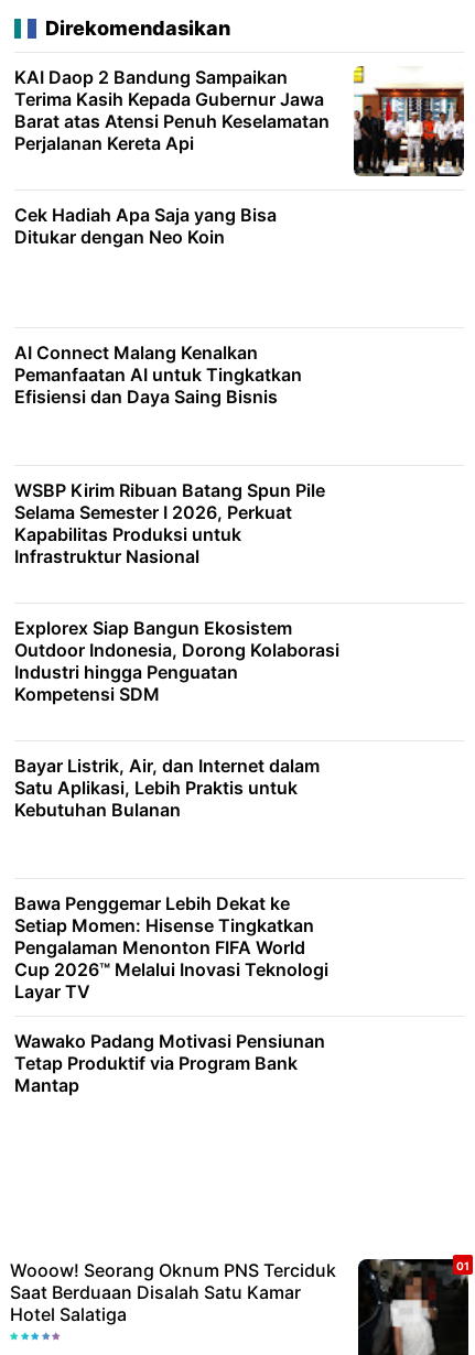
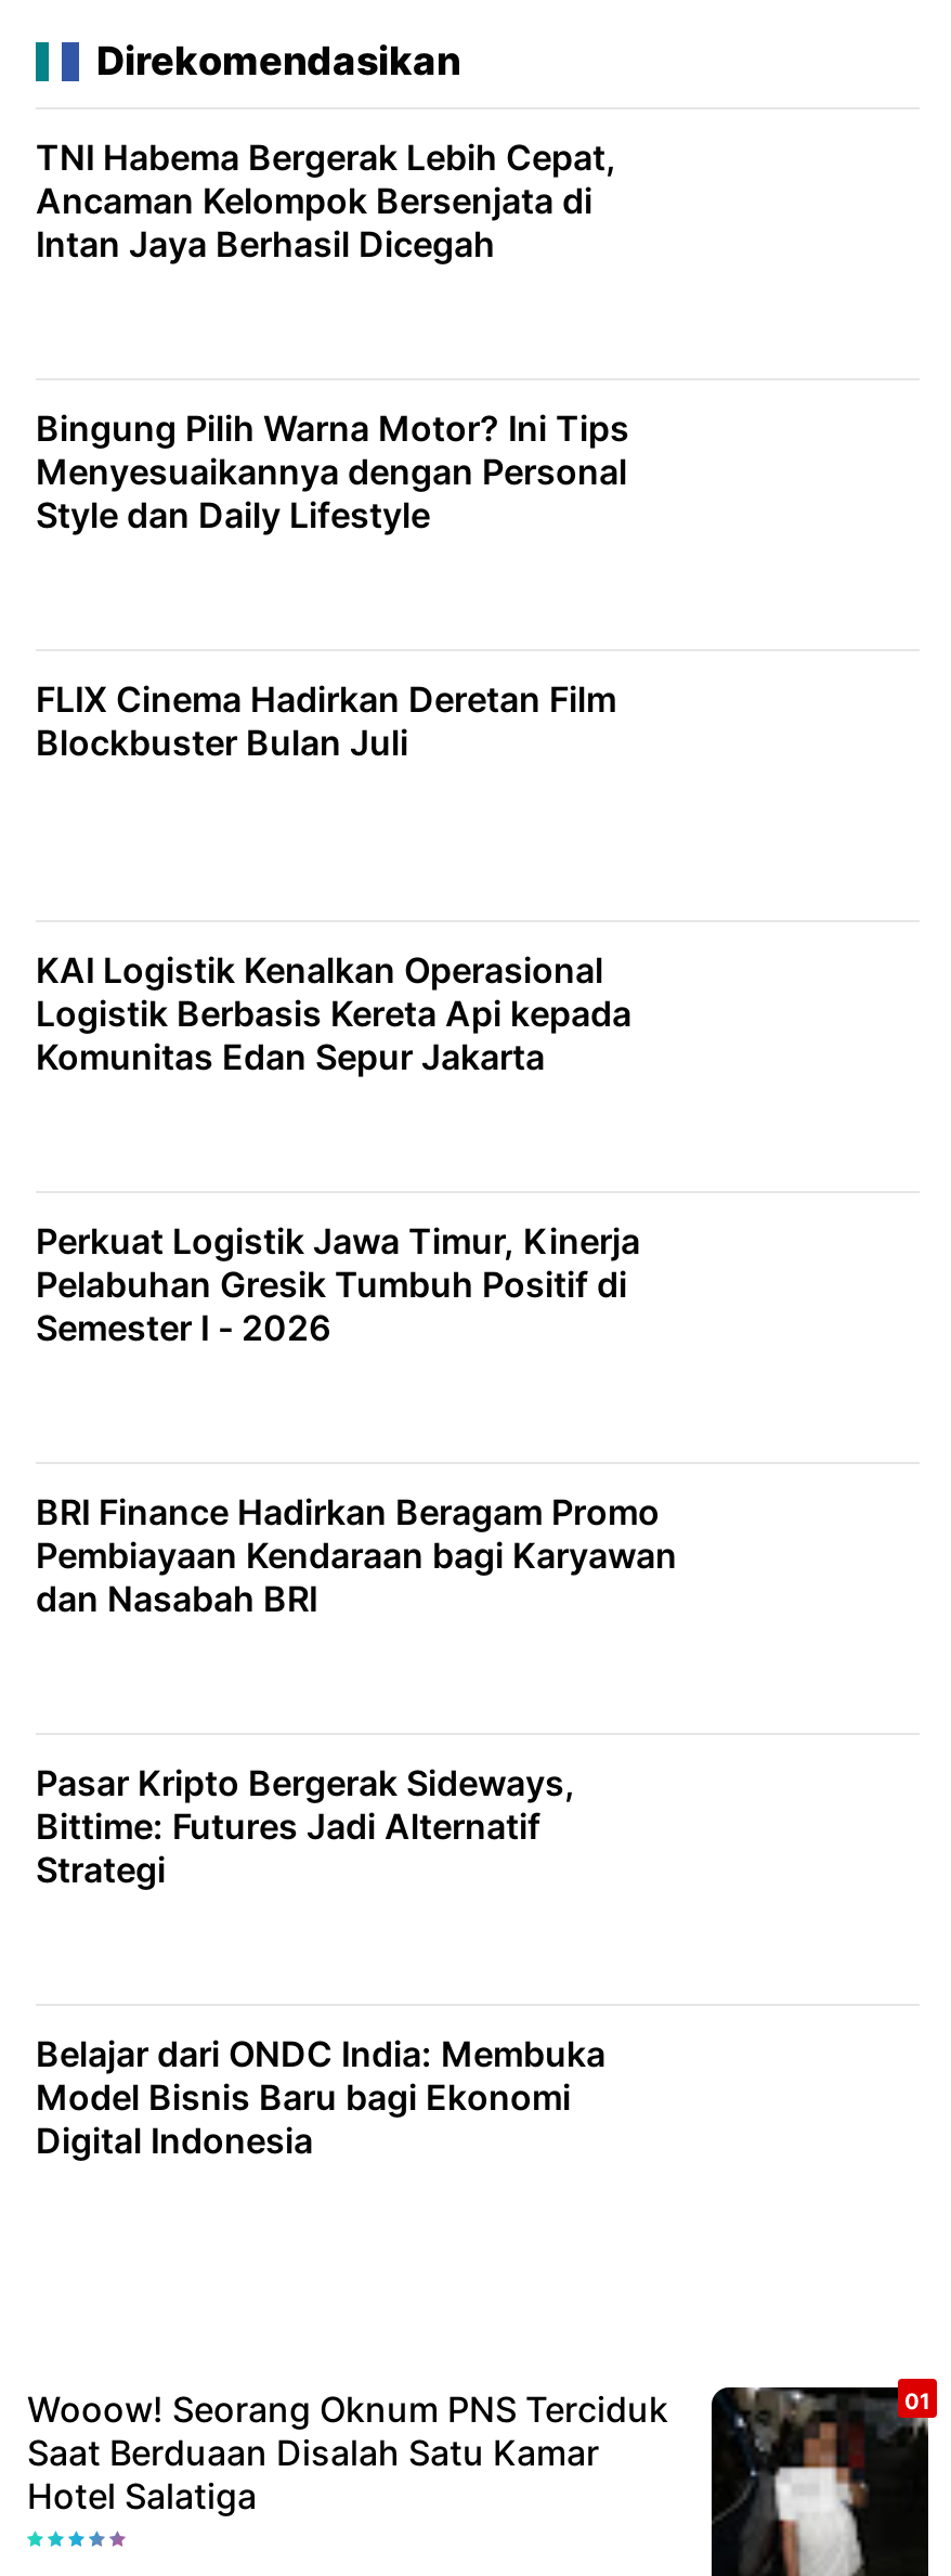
[14,66,330,154] KAI Daop 2 Bandung Sampaikan | Terima Kasih Kepada Gubernur Jawa | Barat atas Atensi Penuh Keselamatan | Perjalanan Kereta Api -> [36,135,616,265] TNI Habema Bergerak Lebih Cepat, | Ancaman Kelompok Bersenjata di | Intan Jaya Berhasil Dicegah
[353,65,465,177] [image] -> none
[14,203,277,247] Cek Hadiah Apa Saja yang Bisa | Ditukar dengan Neo Koin -> [36,406,629,536] Bingung Pilih Warna Motor? Ini Tips | Menyesuaikannya dengan Personal | Style dan Daily Lifestyle
[14,341,302,407] AI Connect Malang Kenalkan | Pemanfaatan AI untuk Tingkatkan | Efisiensi dan Daya Saing Bisnis -> [36,676,616,763] FLIX Cinema Hadirkan Deretan Film | Blockbuster Bulan Juli
[14,479,325,567] WSBP Kirim Ribuan Batang Spun Pile | Selama Semester I 2026, Perkuat | Kapabilitas Produksi untuk | Infrastruktur Nasional -> [36,947,631,1077] KAI Logistik Kenalkan Operasional | Logistik Berbasis Kereta Api kepada | Komunitas Edan Sepur Jakarta
[14,616,339,705] Explorex Siap Bangun Ekosistem | Outdoor Indonesia, Dorong Kolaborasi | Industri hingga Penguatan | Kompetensi SDM -> [36,1218,640,1348] Perkuat Logistik Jawa Timur, Kinerja | Pelabuhan Gresik Tumbuh Positif di | Semester I - 2026
[14,754,320,820] Bayar Listrik, Air, dan Internet dalam | Satu Aplikasi, Lebih Praktis untuk | Kebutuhan Bulanan -> [36,1489,677,1619] BRI Finance Hadirkan Beragam Promo | Pembiayaan Kendaraan bagi Karyawan | dan Nasabah BRI
[14,892,328,1002] Bawa Penggemar Lebih Dekat ke | Setiap Momen: Hisense Tingkatkan | Pengalaman Menonton FIFA World | Cup 2026™ Melalui Inovasi Teknologi | Layar TV -> [36,1760,575,1890] Pasar Kripto Bergerak Sideways, | Bittime: Futures Jadi Alternatif | Strategi
[14,1030,325,1096] Wawako Padang Motivasi Pensiunan | Tetap Produktif via Program Bank | Mantap -> [36,2031,605,2161] Belajar dari ONDC India: Membuka | Model Bisnis Baru bagi Ekonomi | Digital Indonesia

